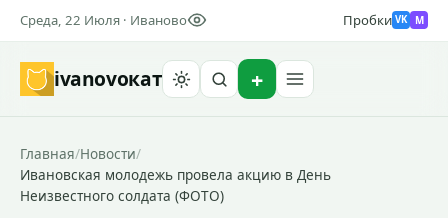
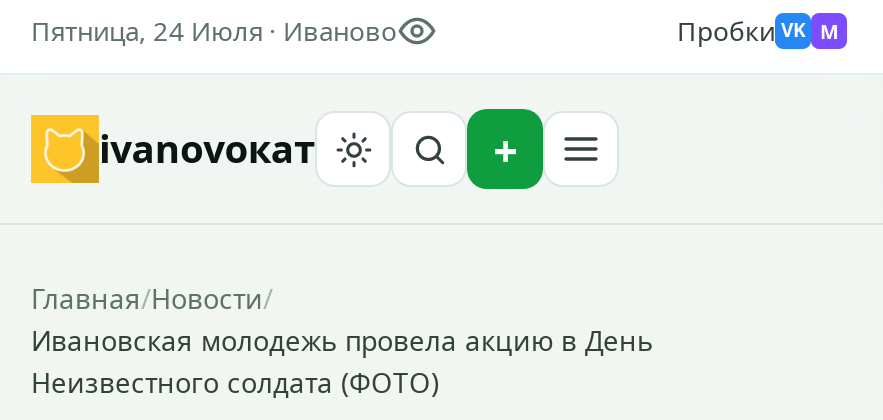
[20,11,187,29] Среда, 22 Июля · Иваново -> [31,13,397,49] Пятница, 24 Июля · Иваново

